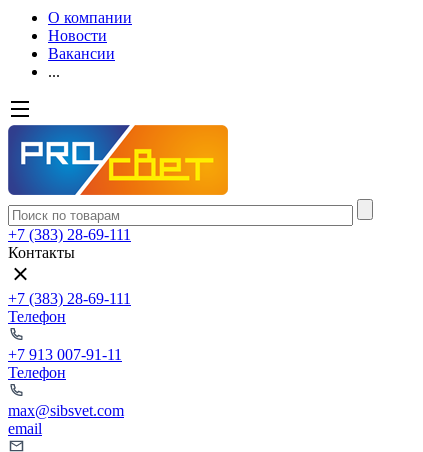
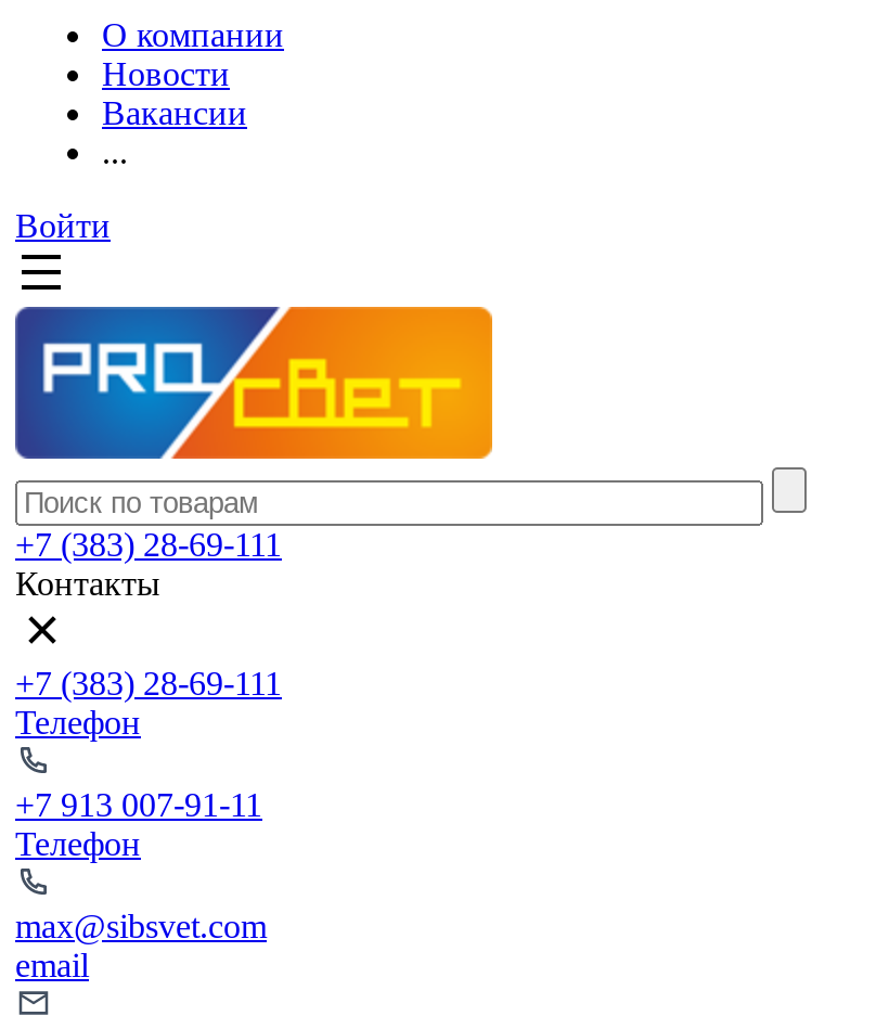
none -> [15,207,111,244] Войти

